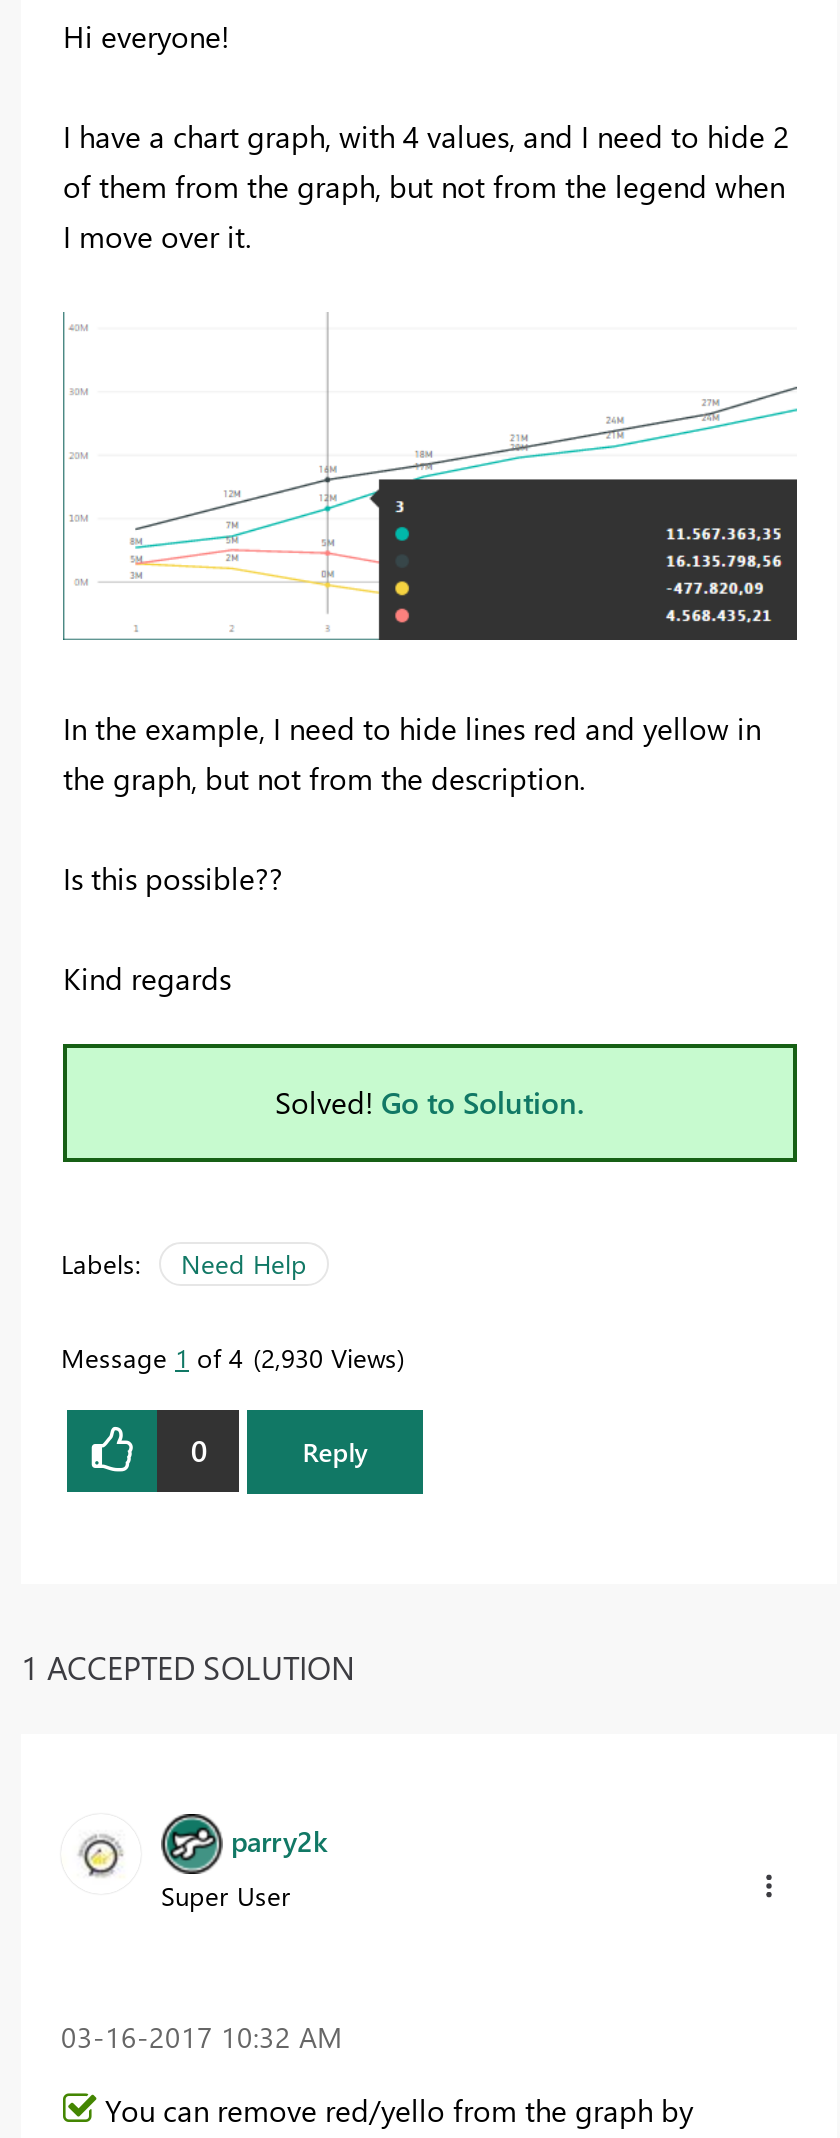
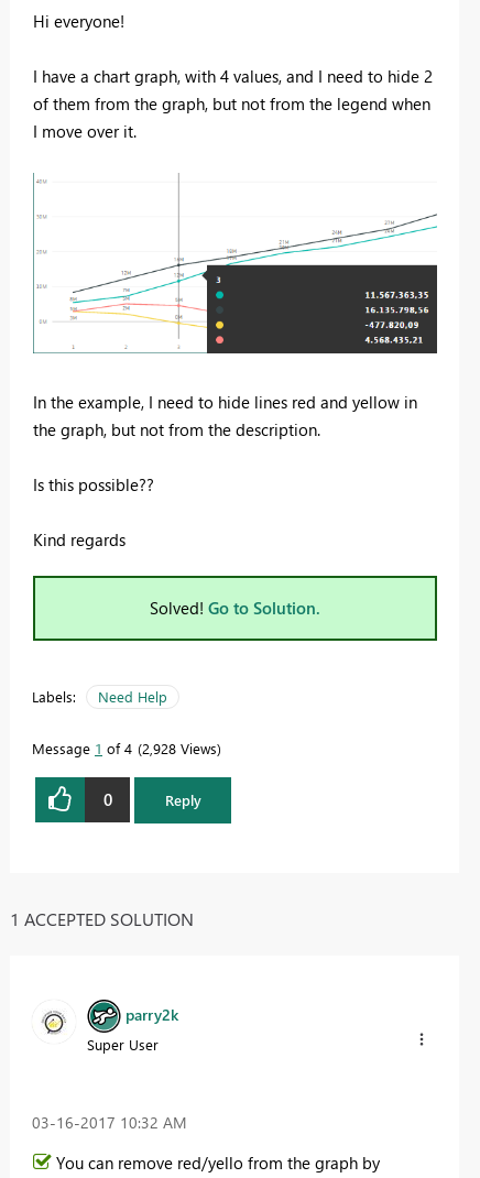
[61,1339,397,1373] Message 1 of 4 2,930 Views -> [32,738,217,757] Message 1 of 4 2,928 Views

